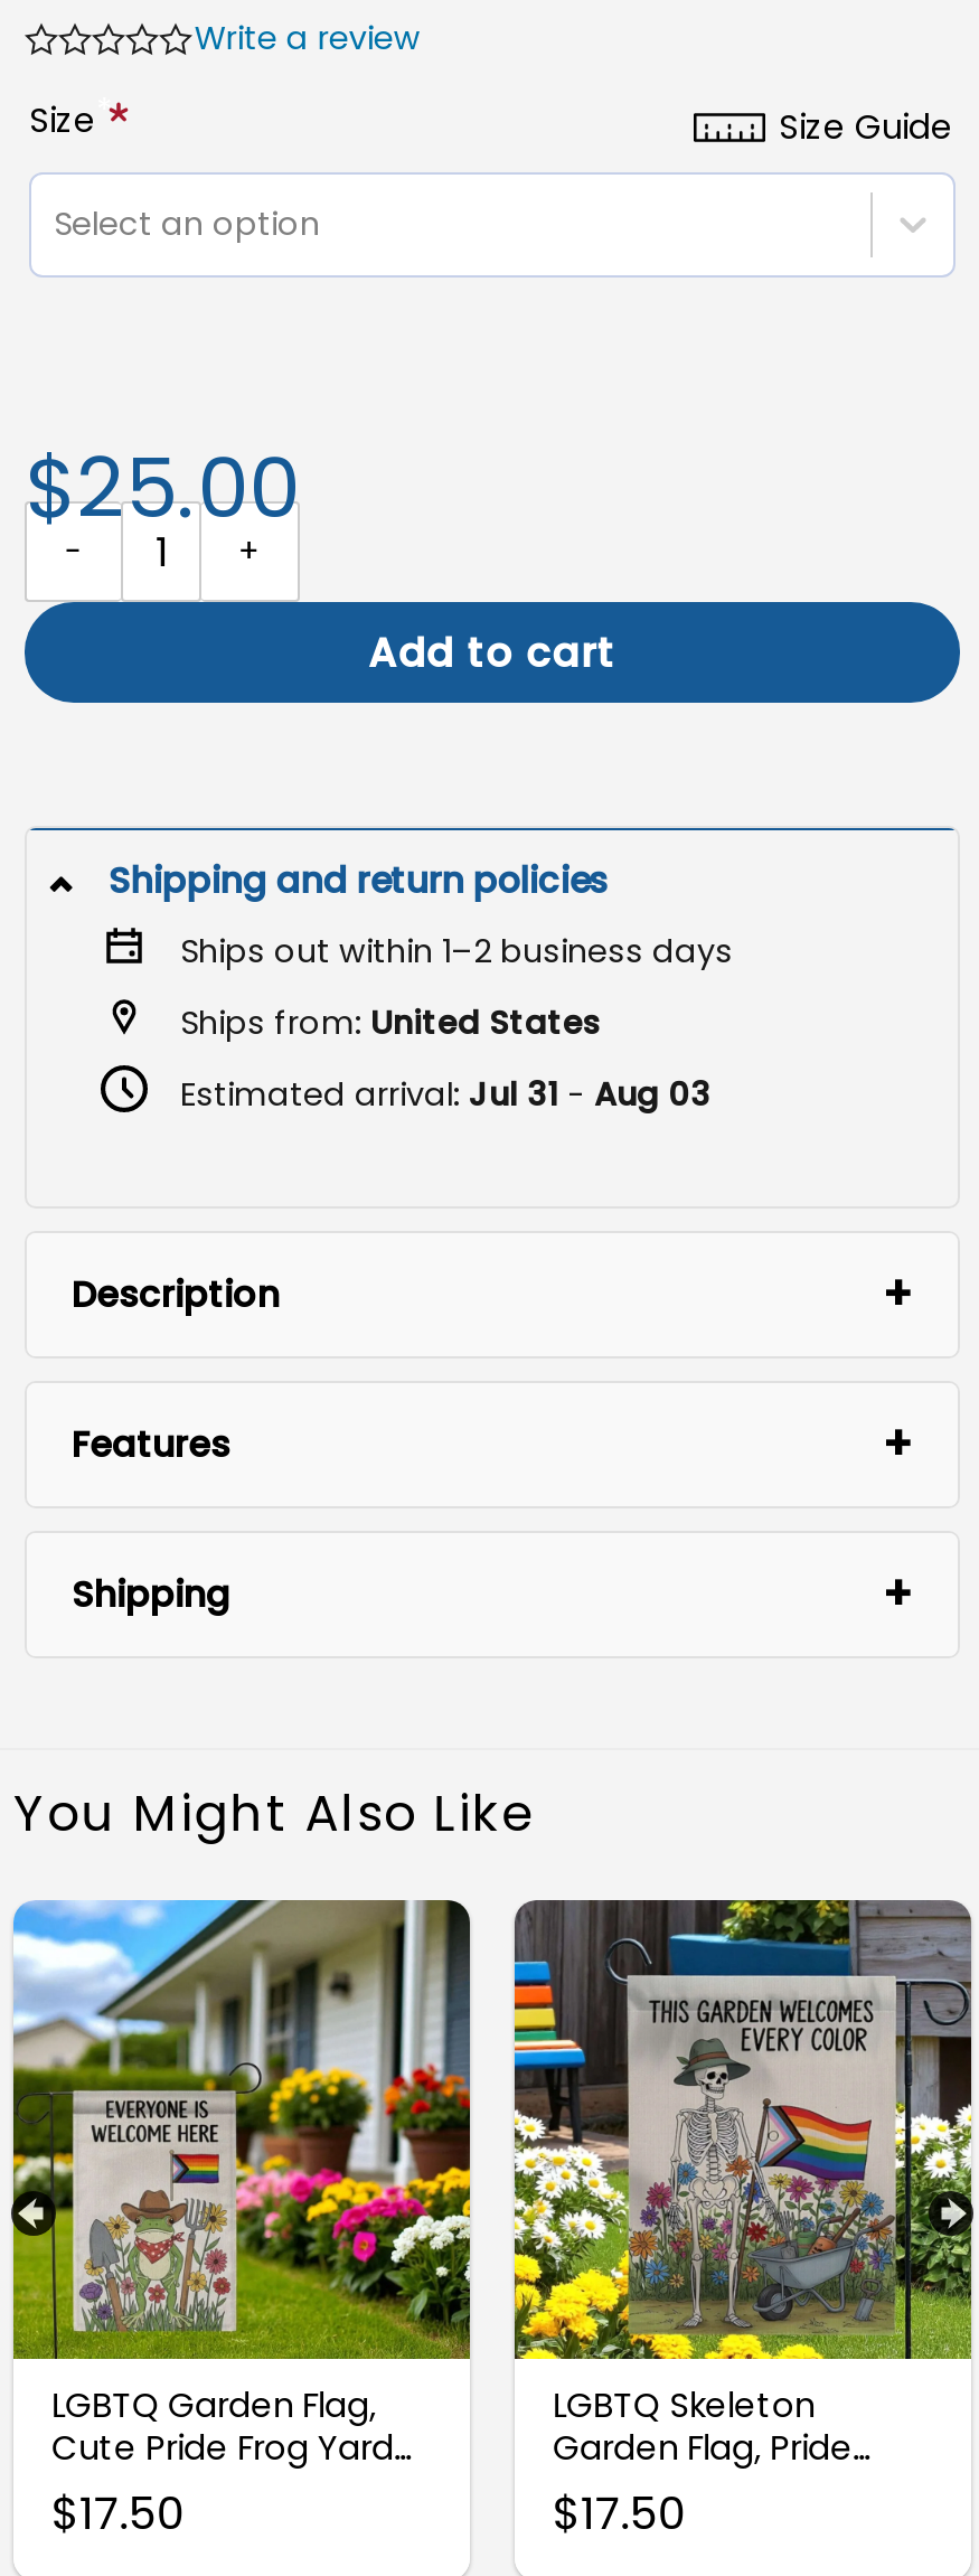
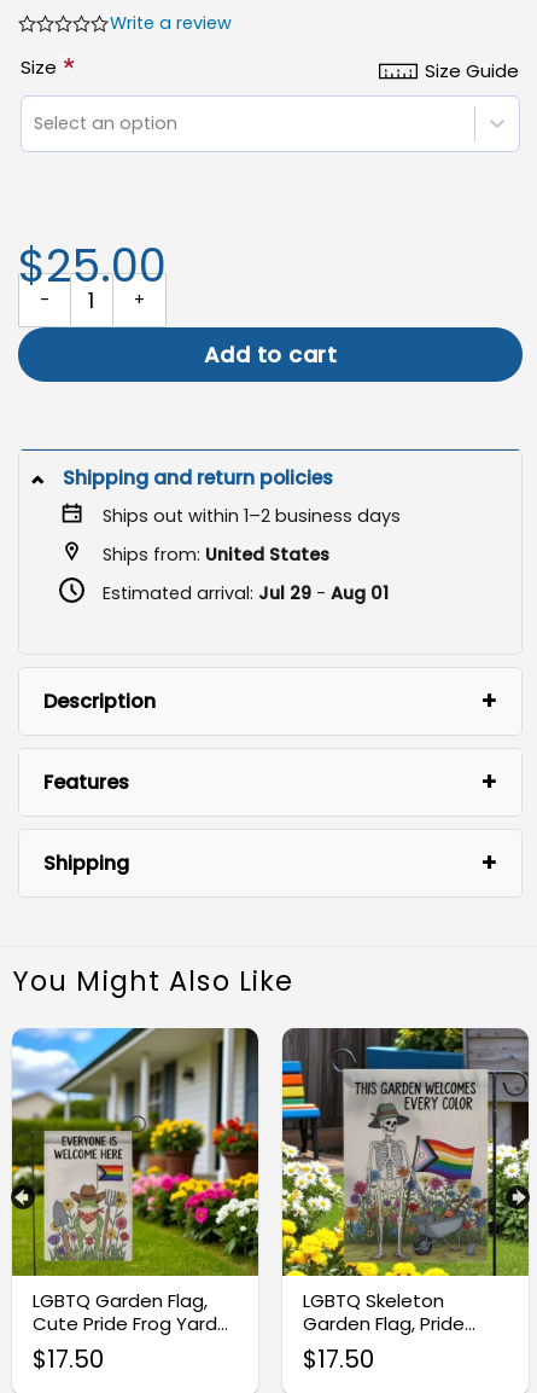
[180,1072,710,1116] Estimated arrival: Jul 31 - Aug 03 -> [102,581,388,605] Estimated arrival: Jul 29 - Aug 01

